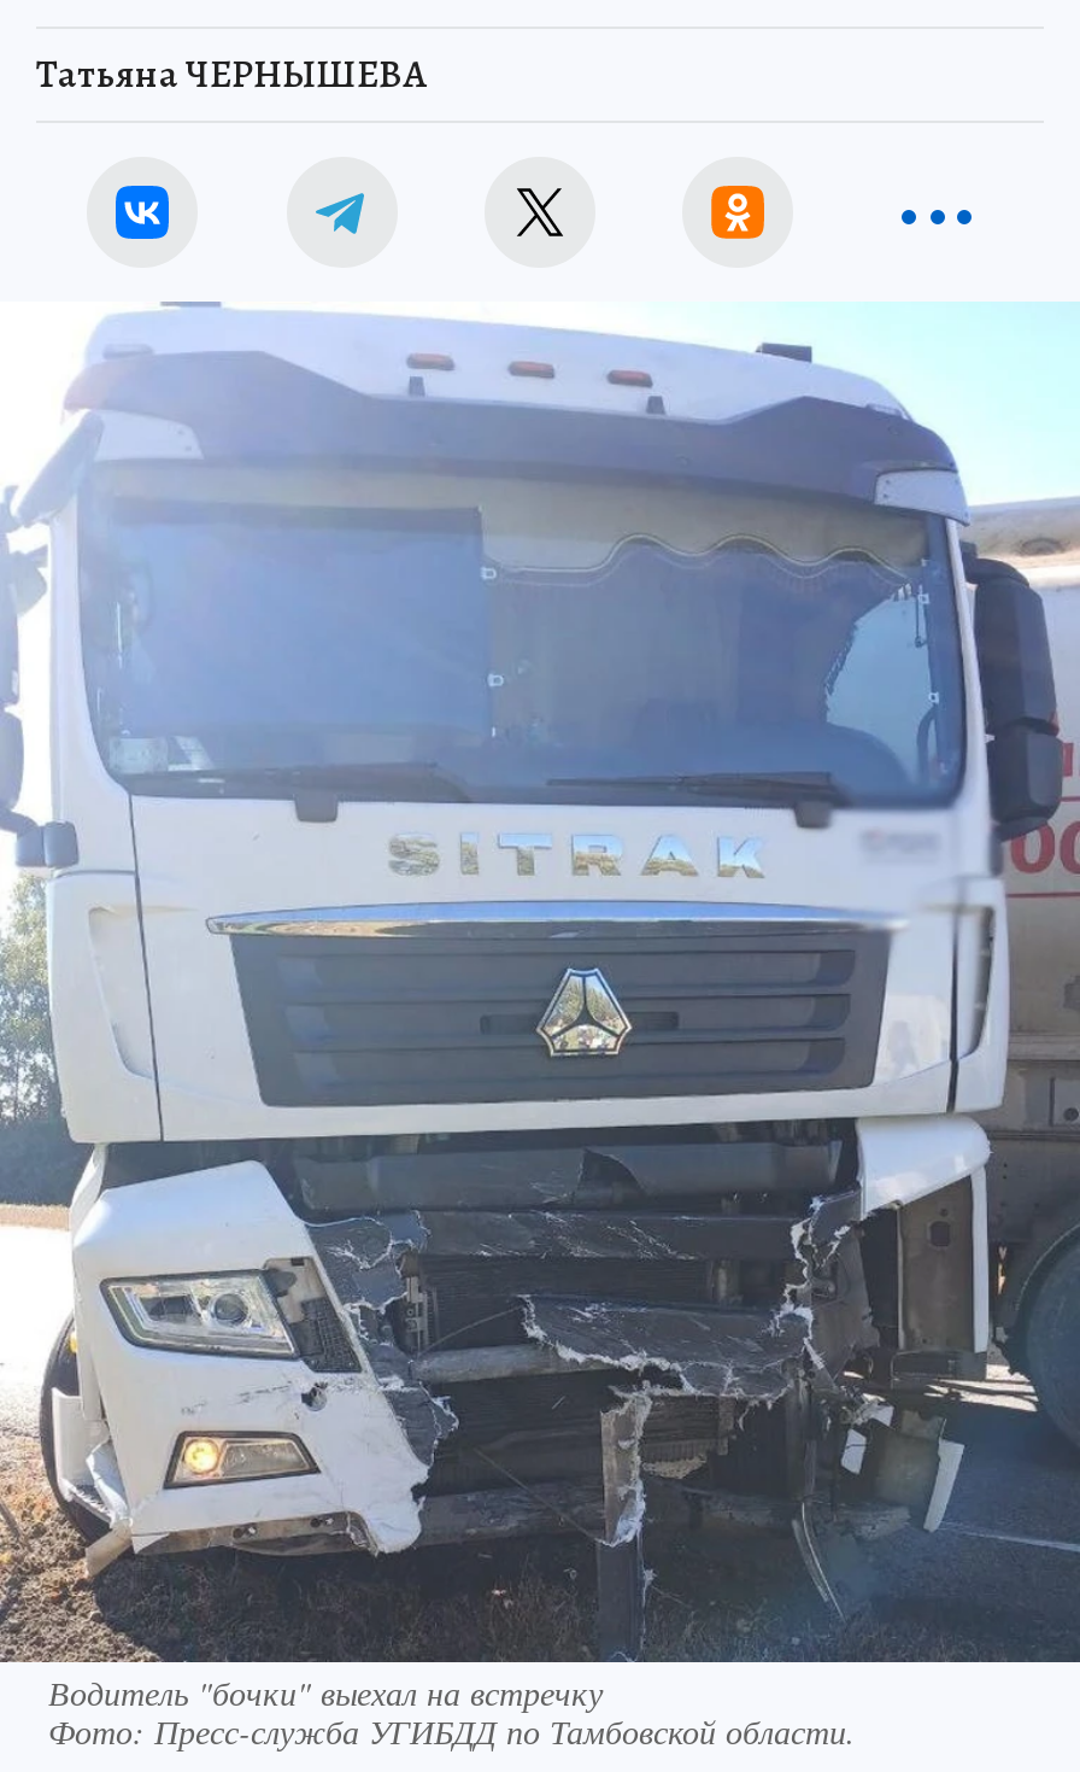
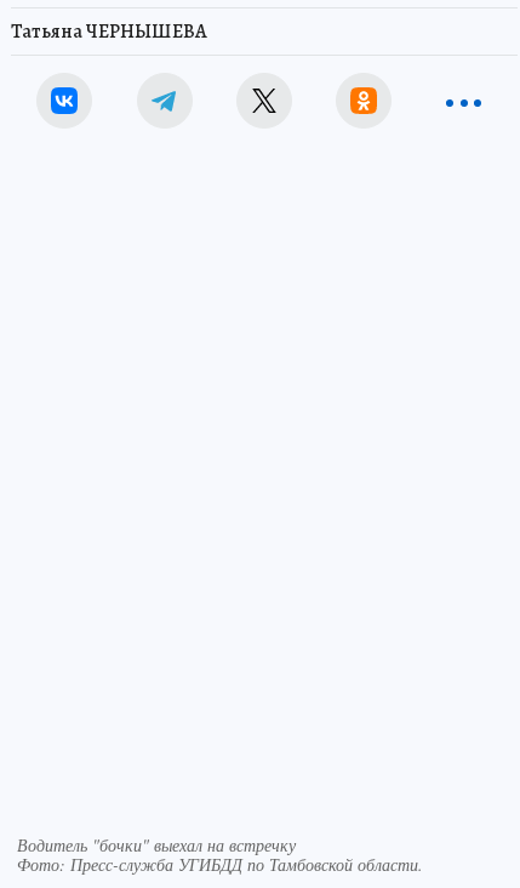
[7,299,1073,1665] [image] -> none

